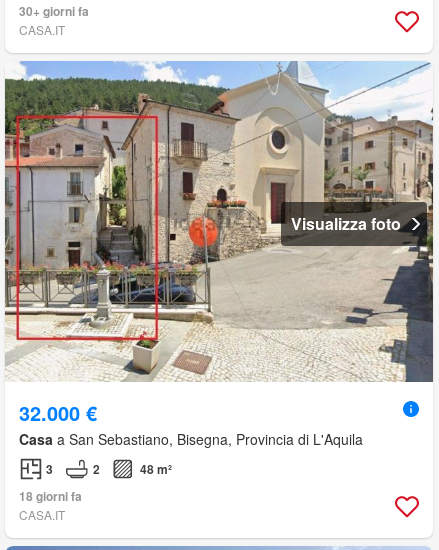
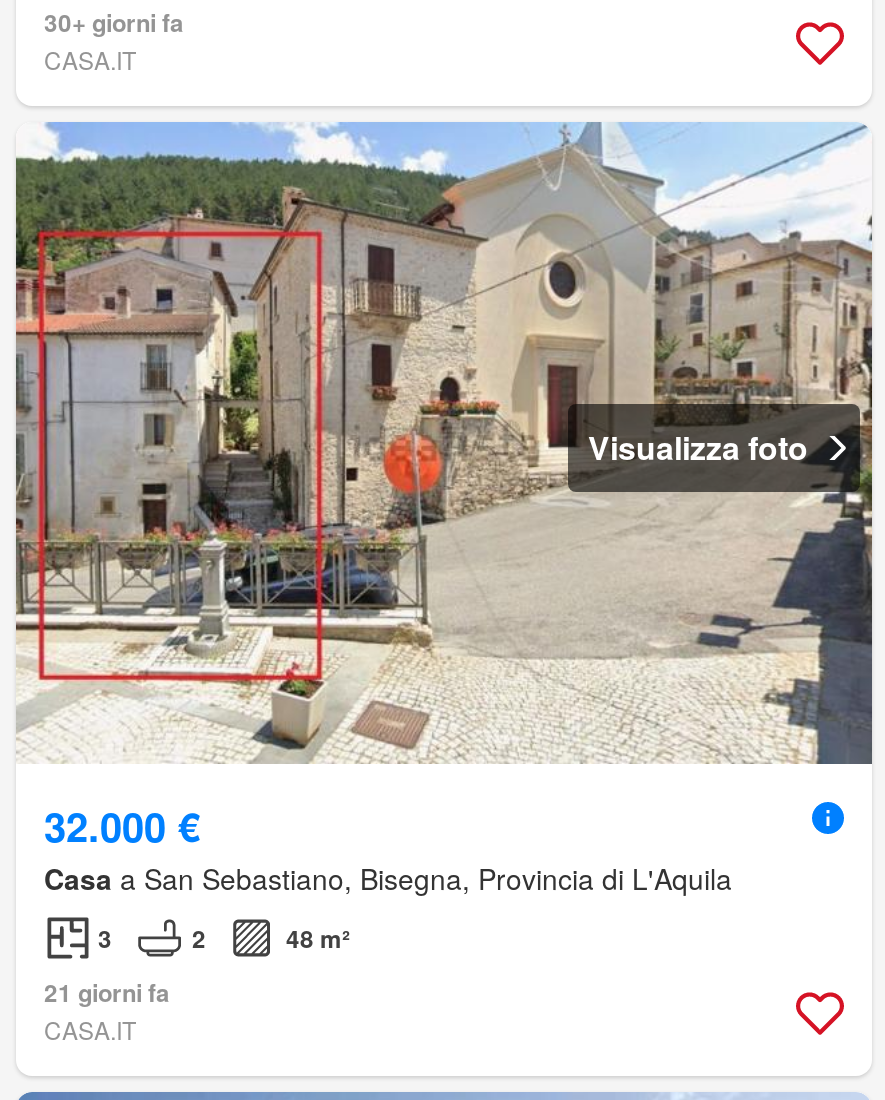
[19,487,82,505] 18 giorni fa -> [44,975,170,1011] 21 giorni fa

